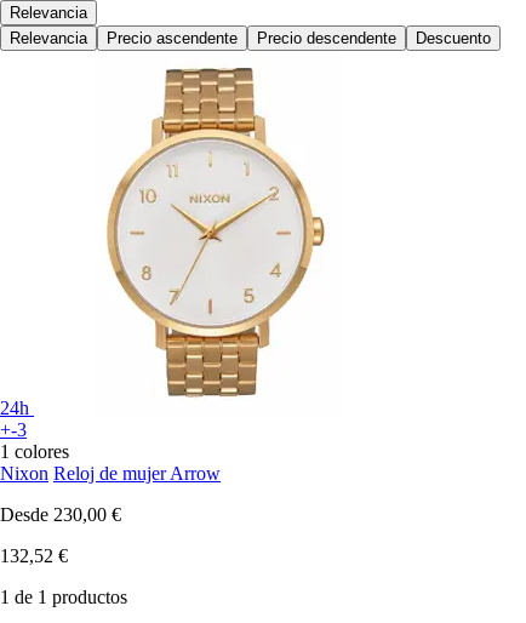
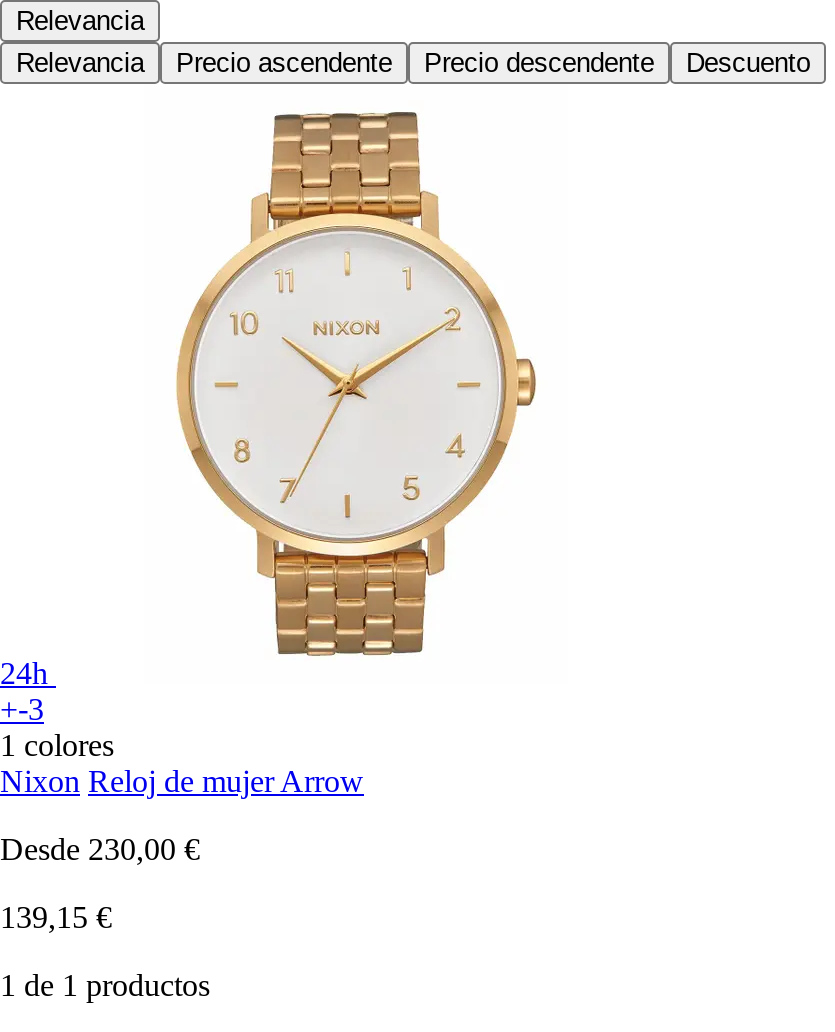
[0,546,68,566] 132,52 € -> [0,900,112,934] 139,15 €

